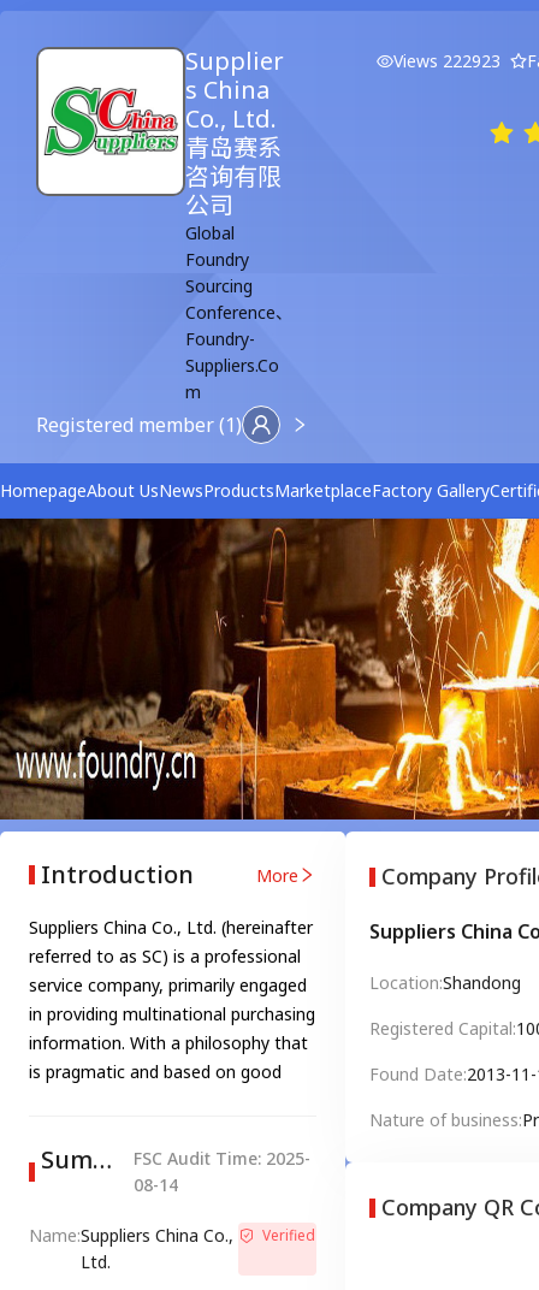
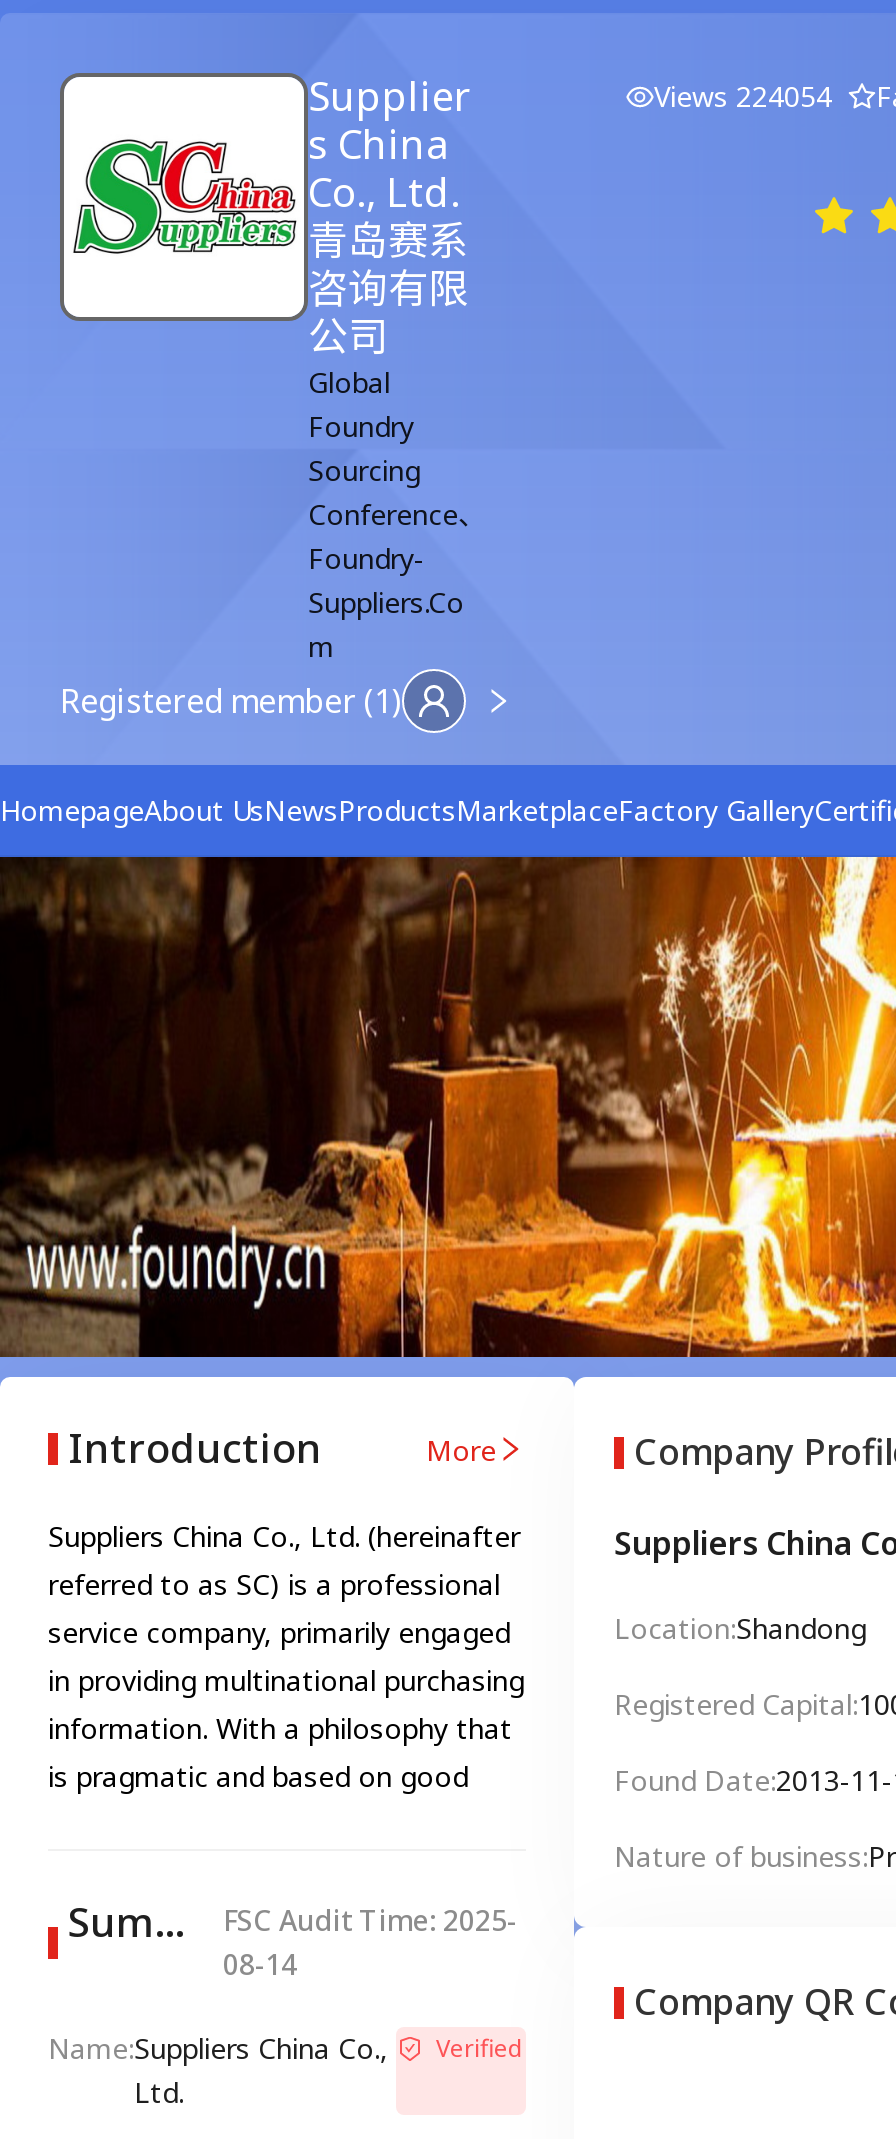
[393,49,500,72] Views 222923 -> [654,77,832,115] Views 224054

